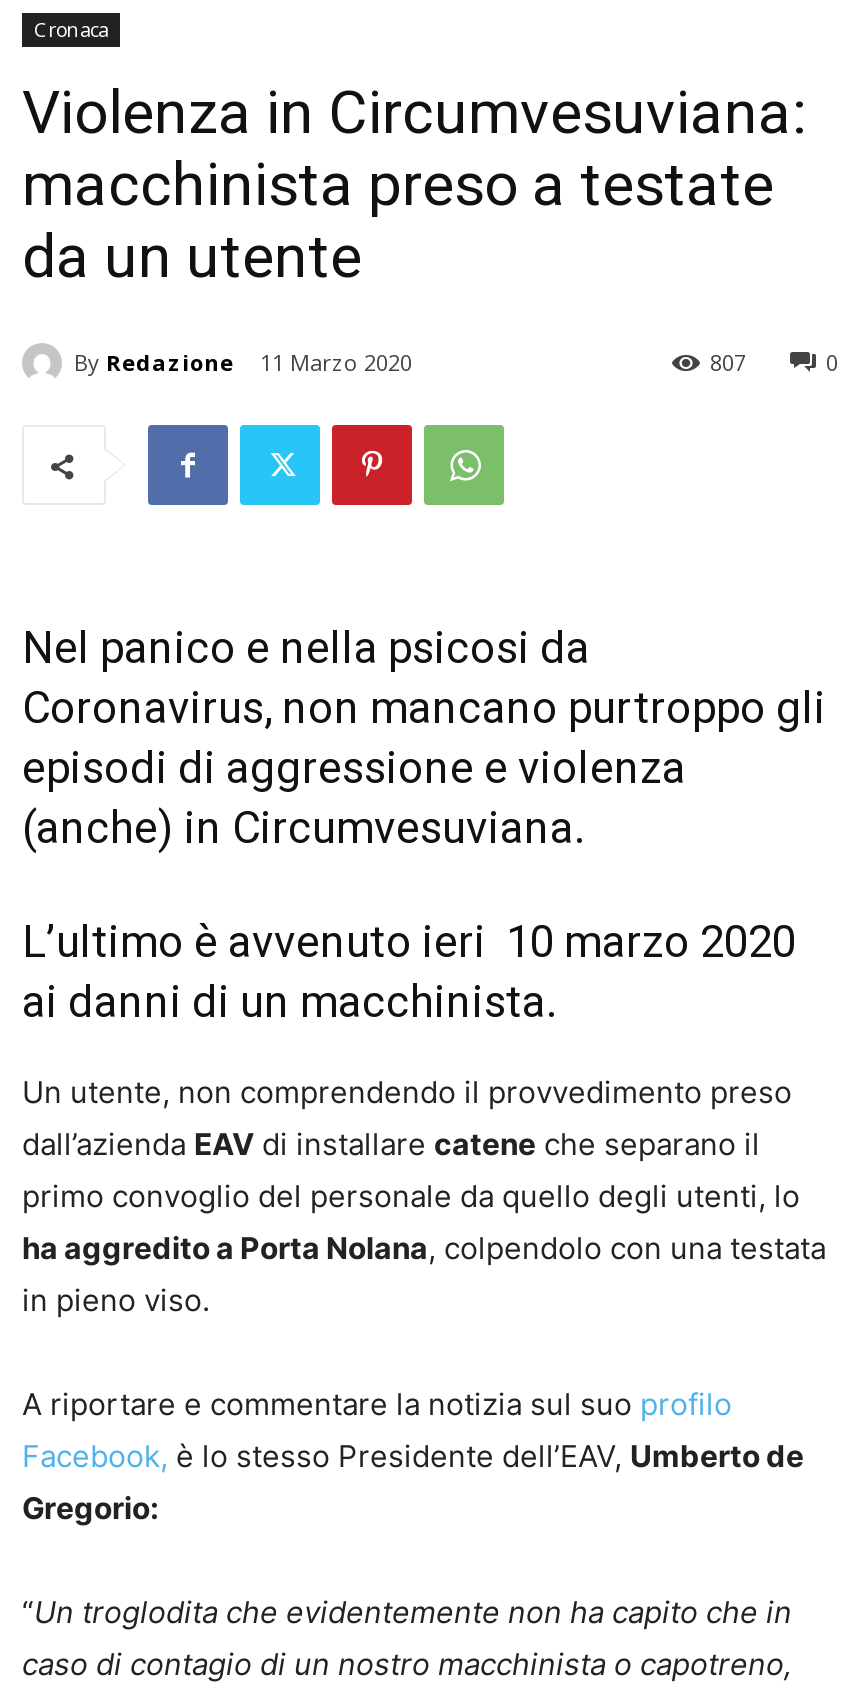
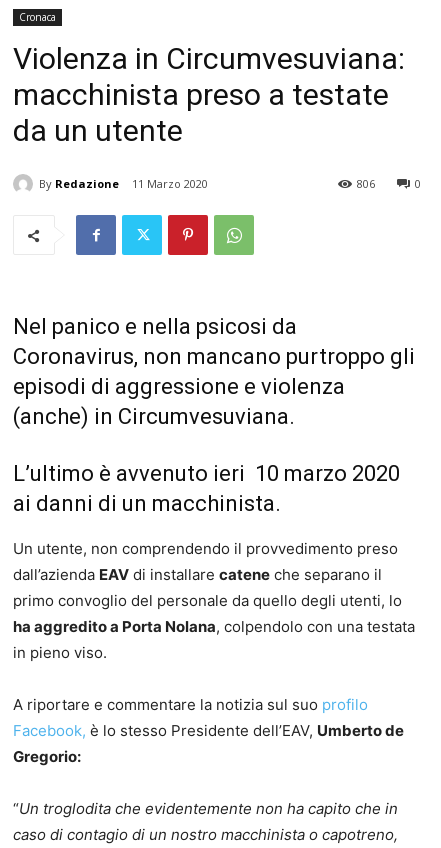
[710,347,746,377] 807 -> [357,176,375,191] 806

